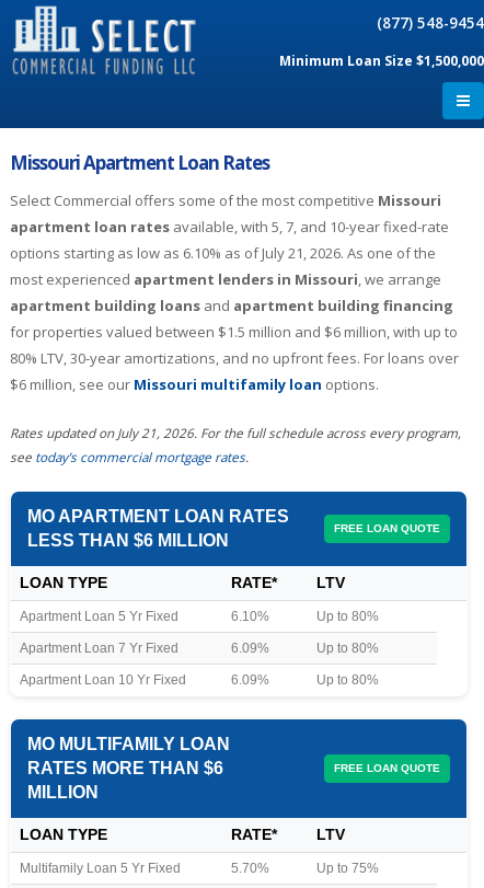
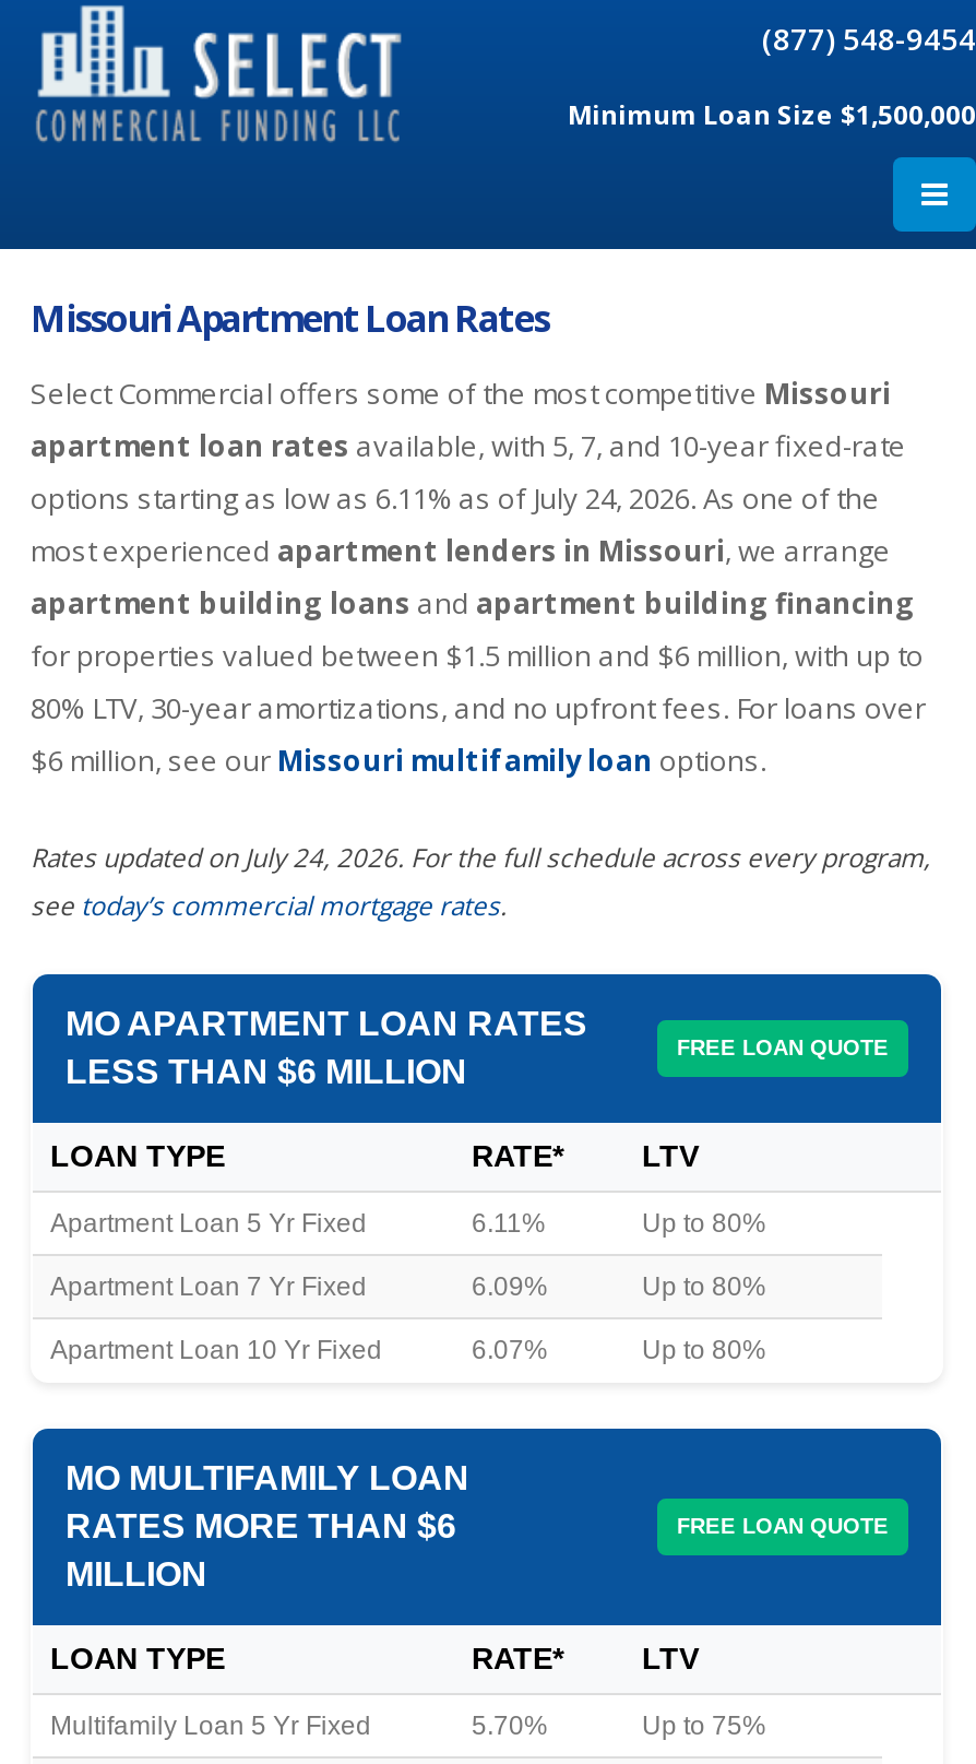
[10,243,436,263] options starting as low as 6.10% as of July 21, 2026. As one of the -> [31,478,880,518] options starting as low as 6.11% as of July 24, 2026. As one of the
[10,424,461,441] Rates updated on July 21, 2026. For the full schedule across every program, -> [31,839,930,874] Rates updated on July 24, 2026. For the full schedule across every program,
[231,609,269,624] 6.10% -> [472,1208,546,1239] 6.11%
[231,672,269,688] 6.09% -> [472,1335,548,1365] 6.07%

